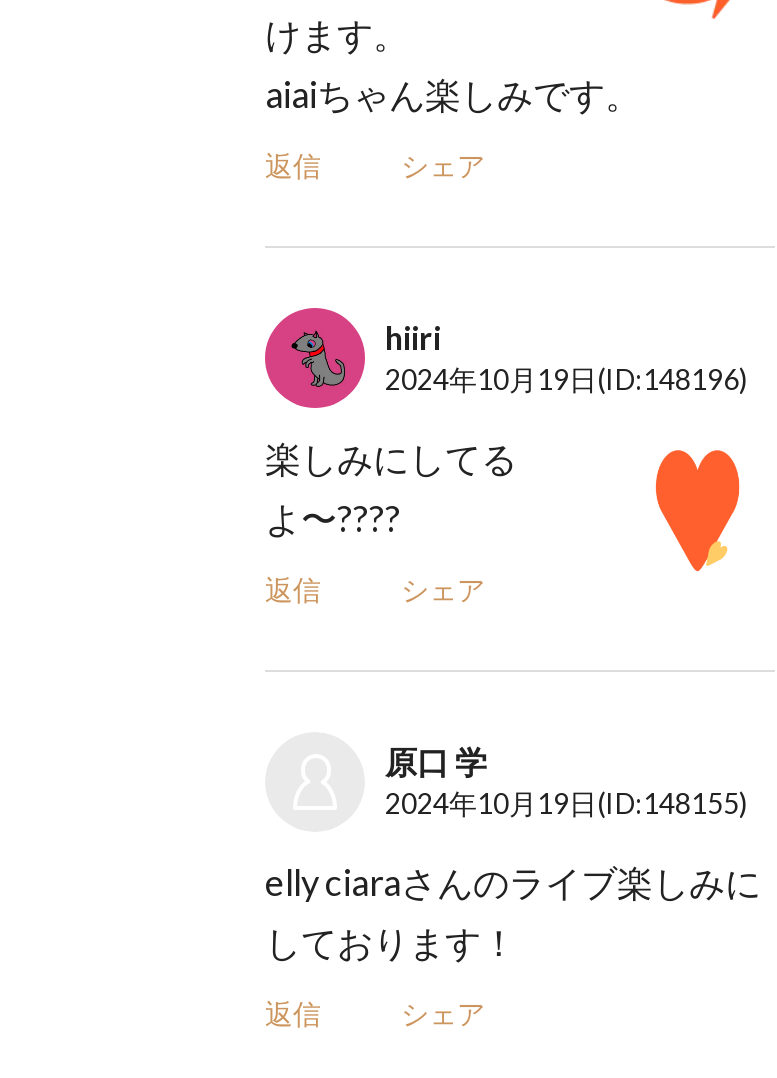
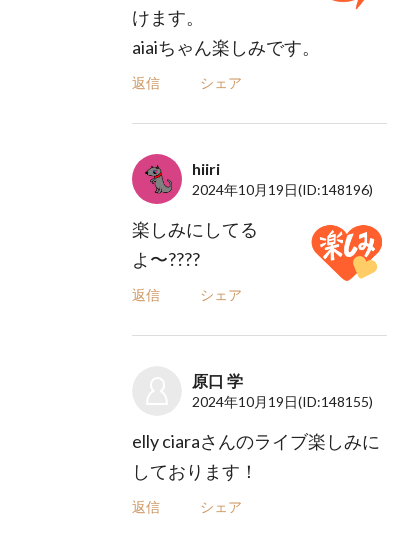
[623,448,765,574] [image] -> [310,224,383,285] [image]

